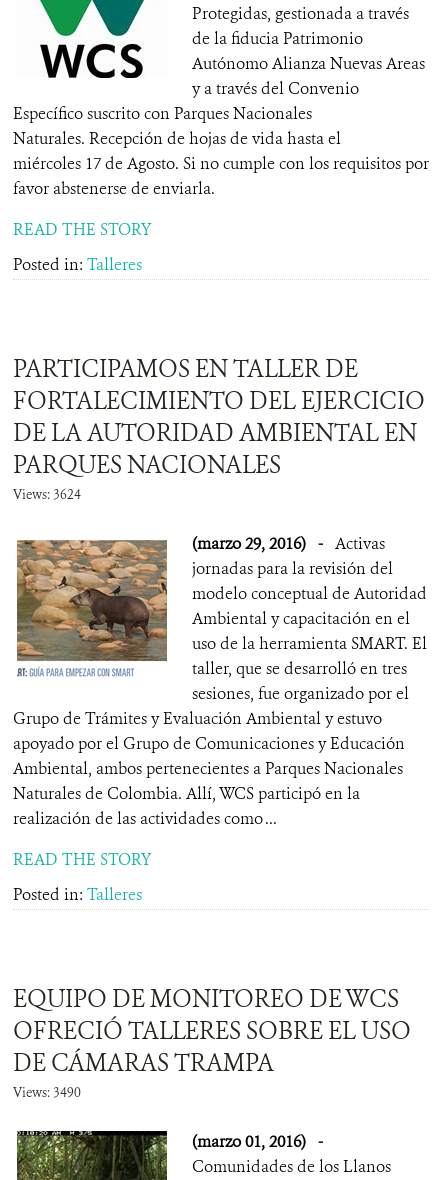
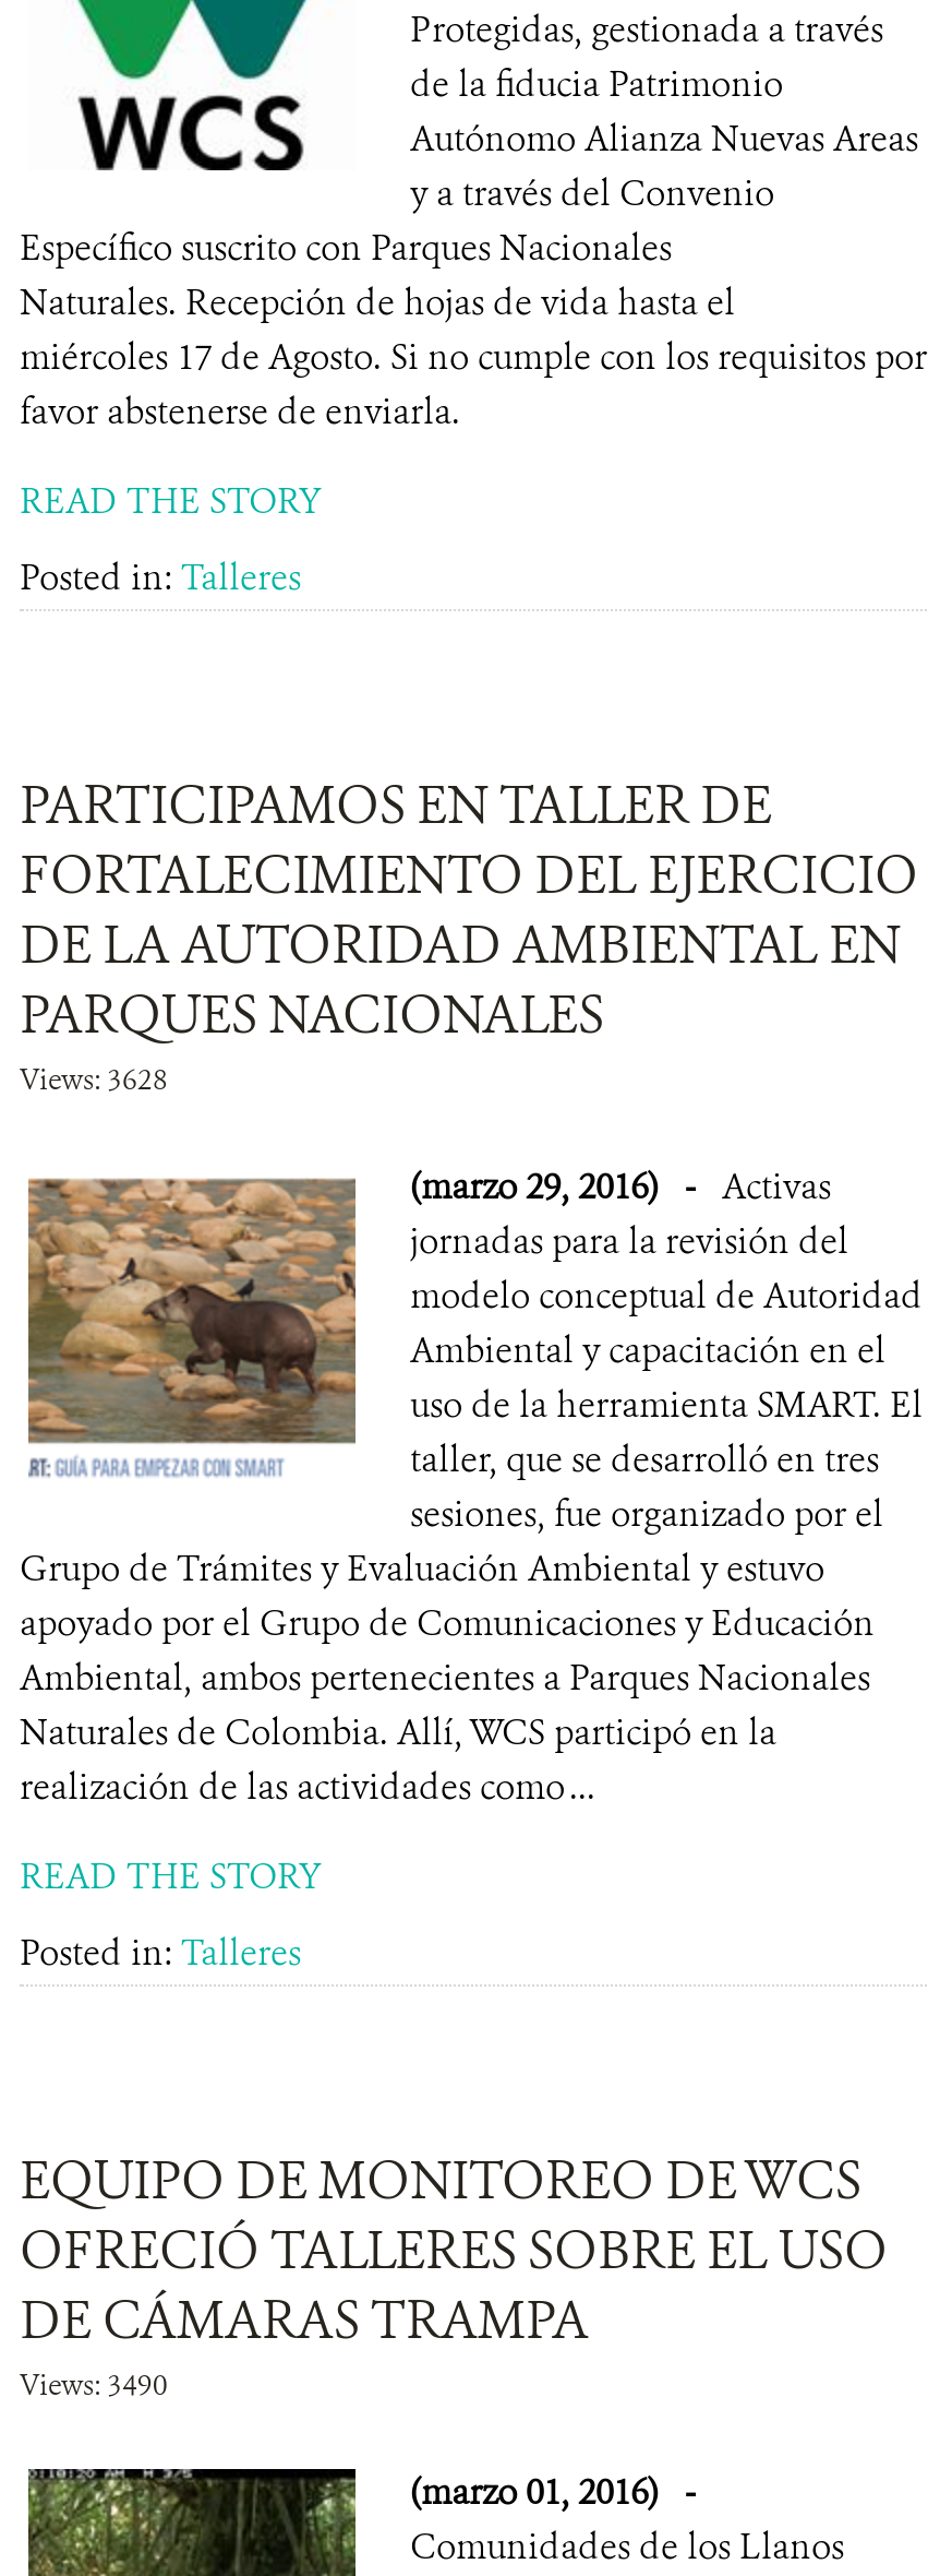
[13,486,81,503] Views: 3624 -> [20,1061,168,1098] Views: 3628

